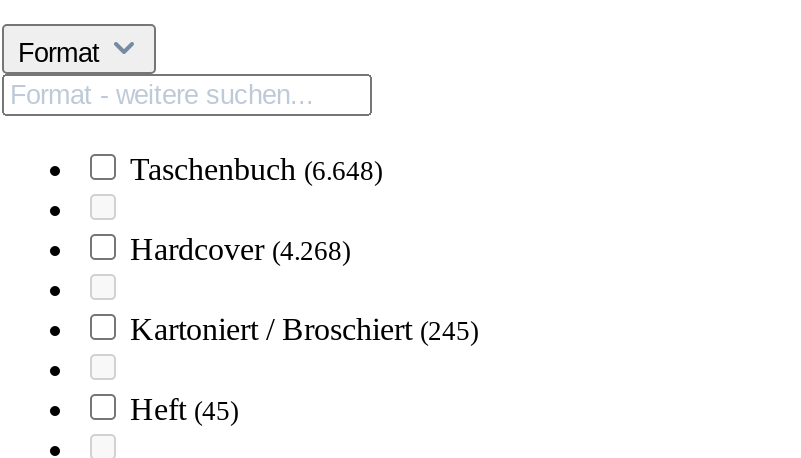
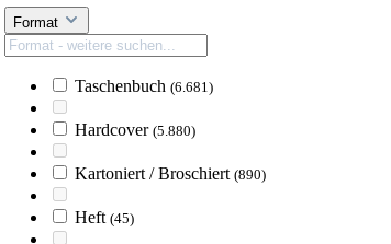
[130,152,382,186] Taschenbuch (6.648) -> [75,77,213,95] Taschenbuch (6.681)
[130,232,350,266] Hardcover (4.268) -> [75,120,195,139] Hardcover (5.880)
[130,312,478,346] Kartoniert / Broschiert (245) -> [75,164,266,183] Kartoniert / Broschiert (890)

